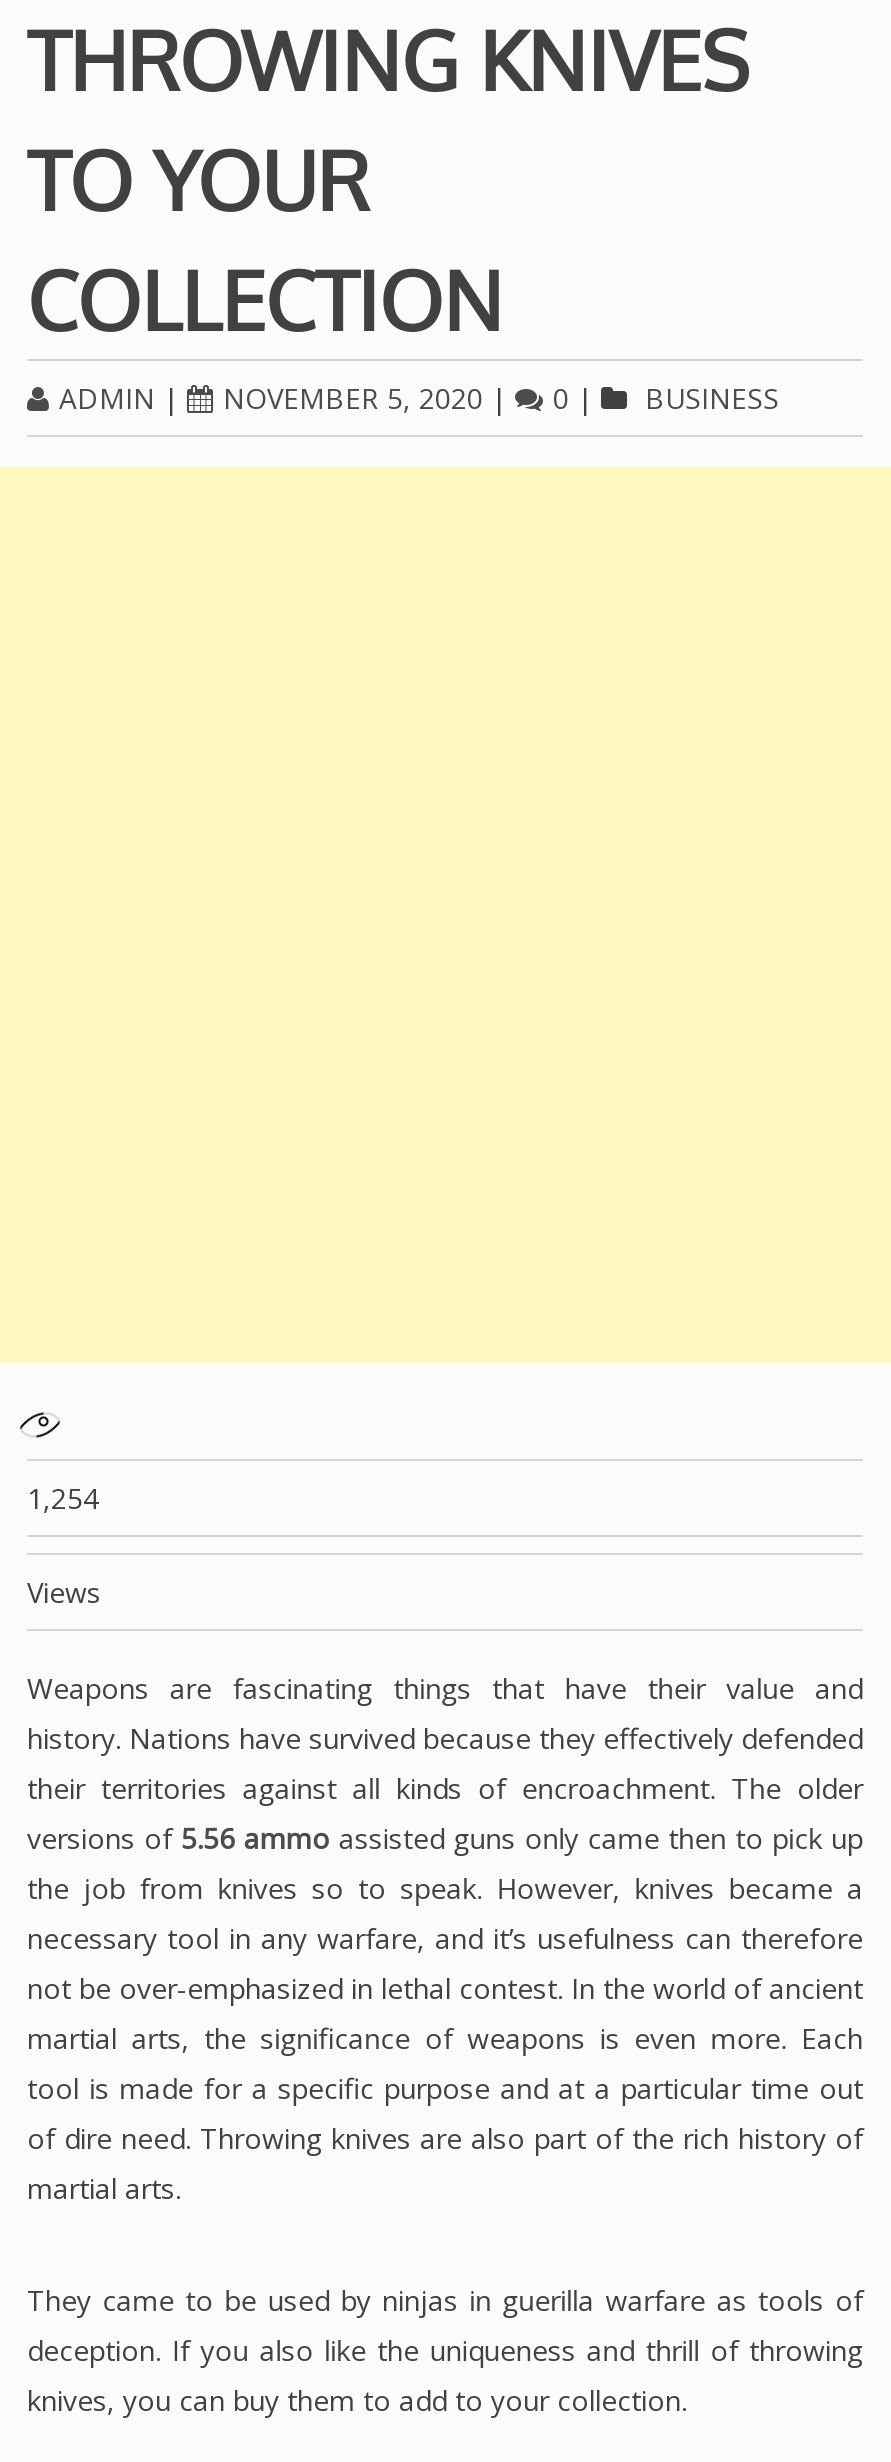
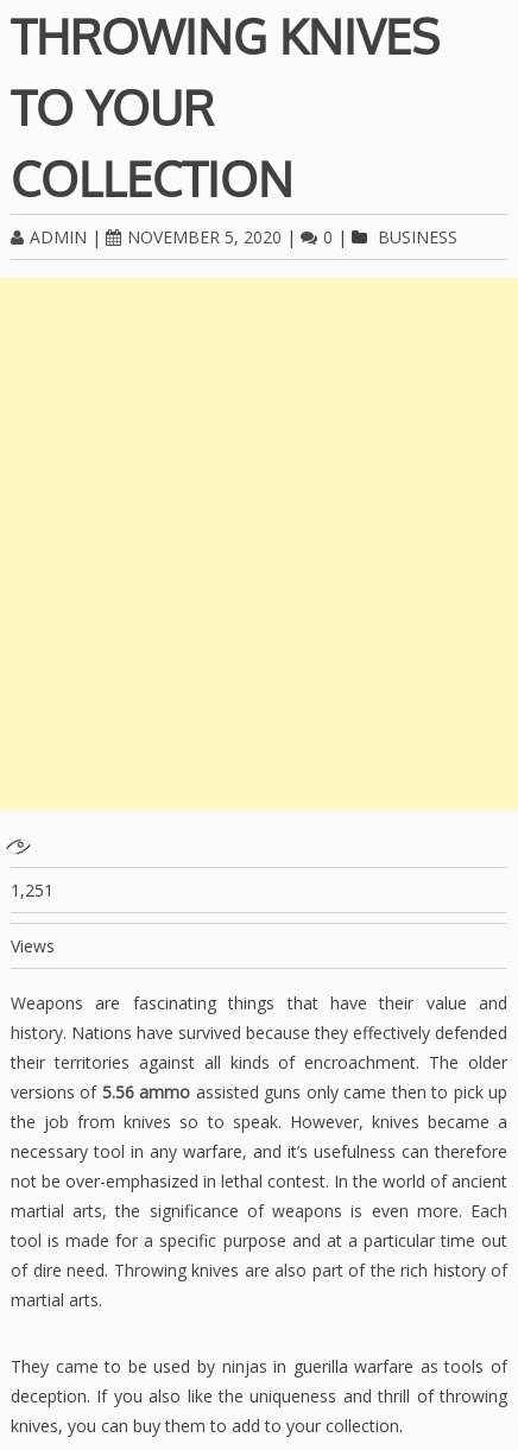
[27,1479,99,1517] 1,254 -> [11,879,53,902] 1,251

